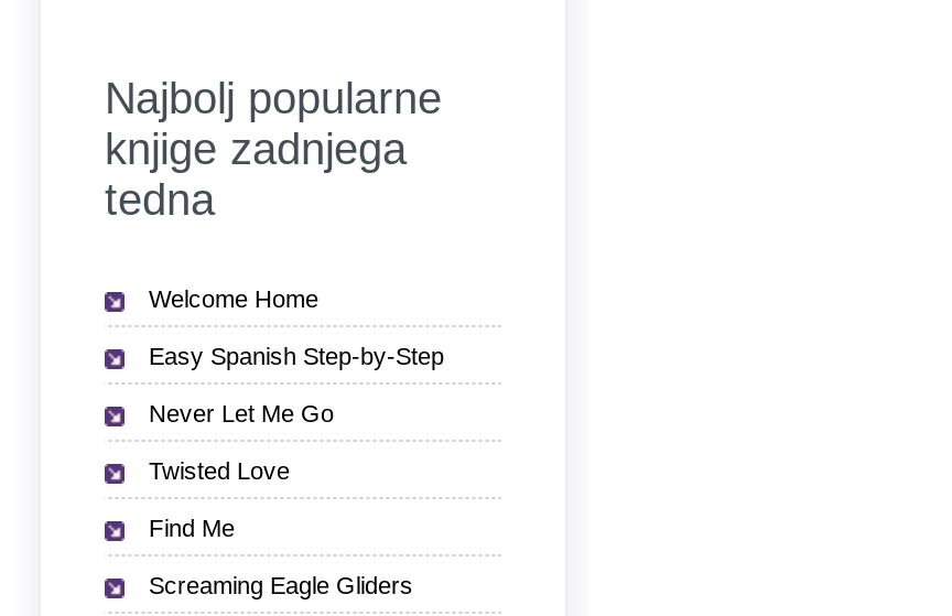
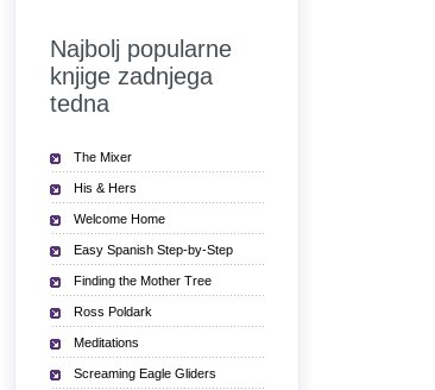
none -> [74,150,137,195] The Mixer | His & Hers
[149,400,334,426] Never Let Me Go -> [74,273,212,288] Finding the Mother Tree
[149,457,290,484] Twisted Love -> [74,304,152,319] Ross Poldark
[149,515,235,541] Find Me -> [74,335,139,350] Meditations

